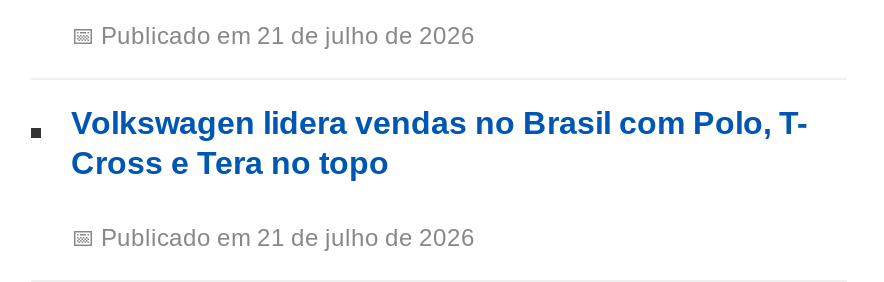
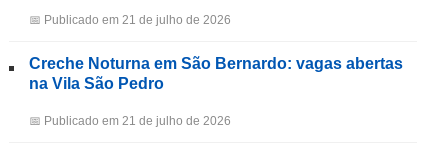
[71,106,807,180] Volkswagen lidera vendas no Brasil com Polo, T- | Cross e Tera no topo -> [29,55,403,92] Creche Noturna em São Bernardo: vagas abertas | na Vila São Pedro

